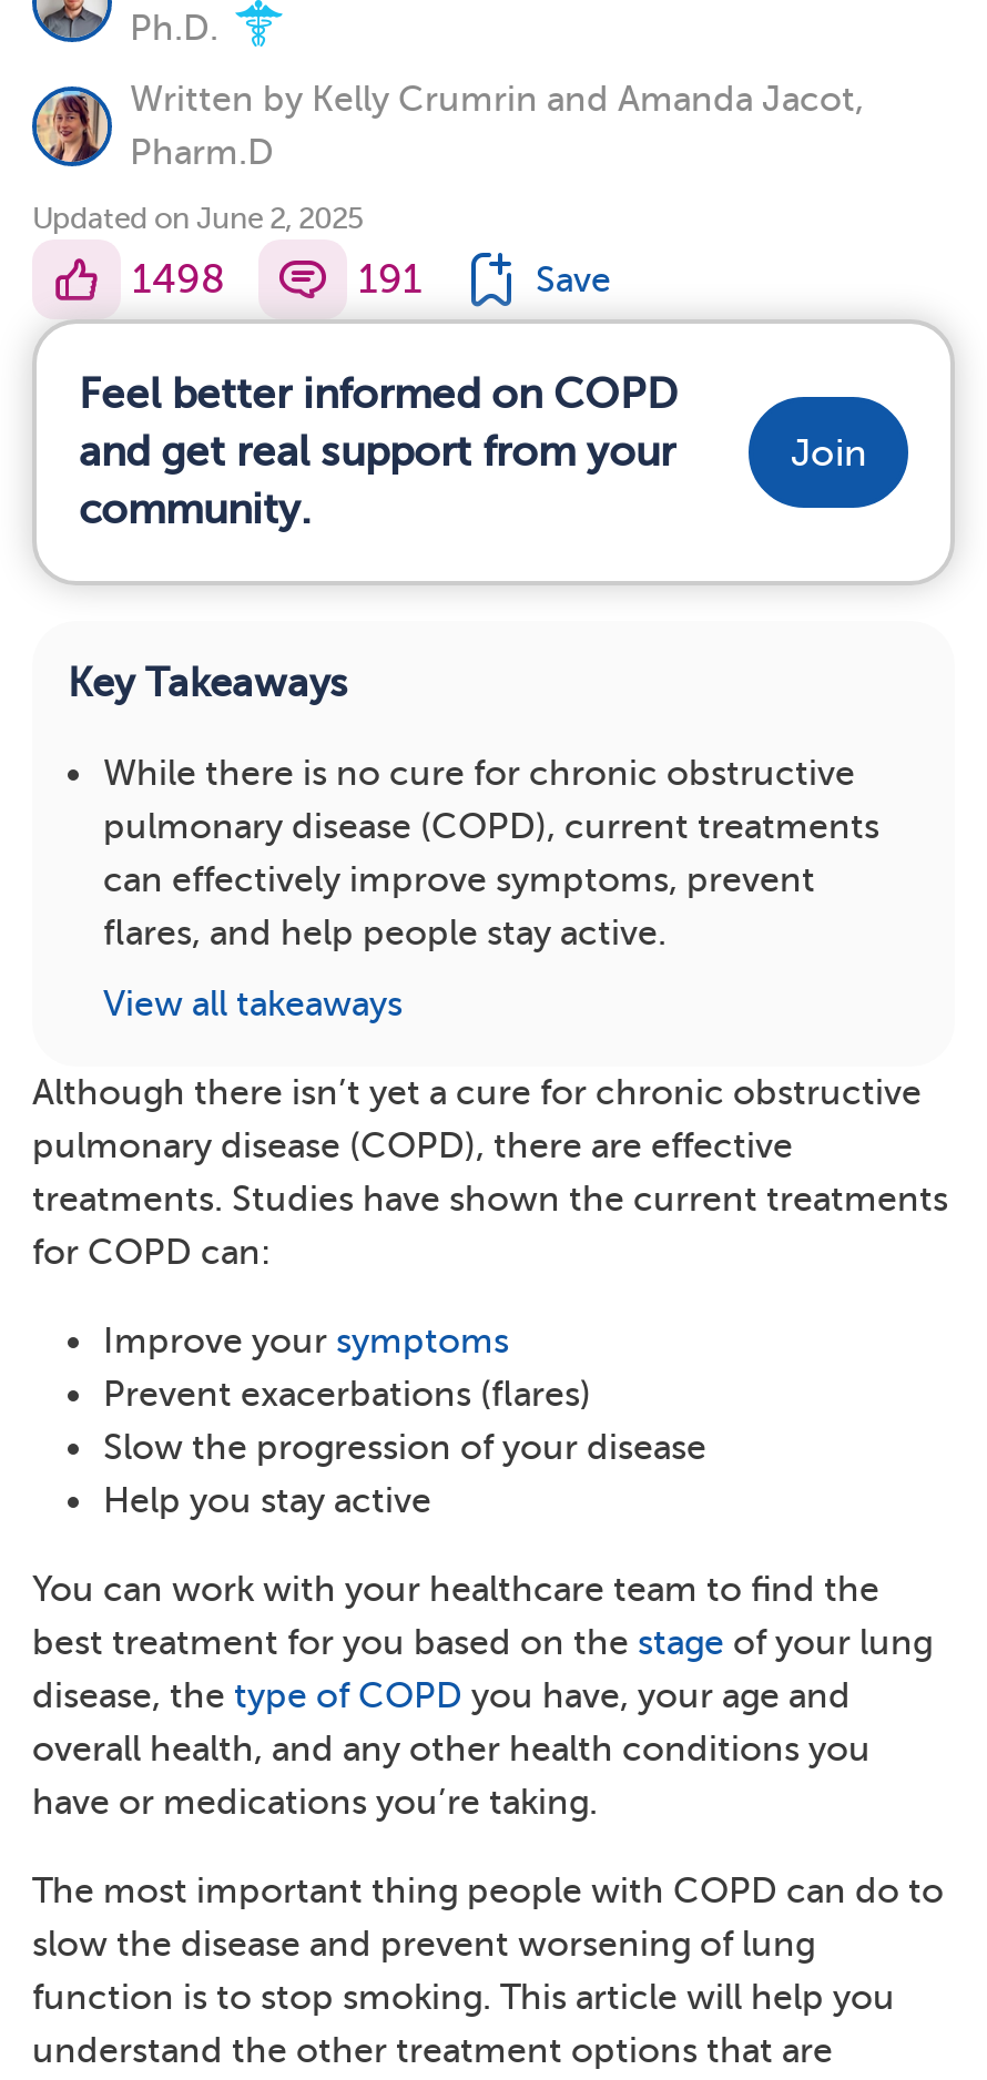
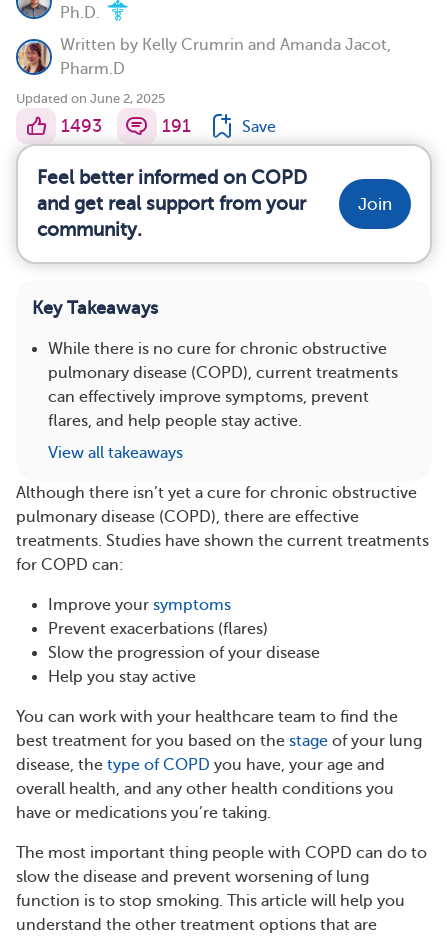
[132,256,225,300] 1498 -> [61,115,102,135] 1493

